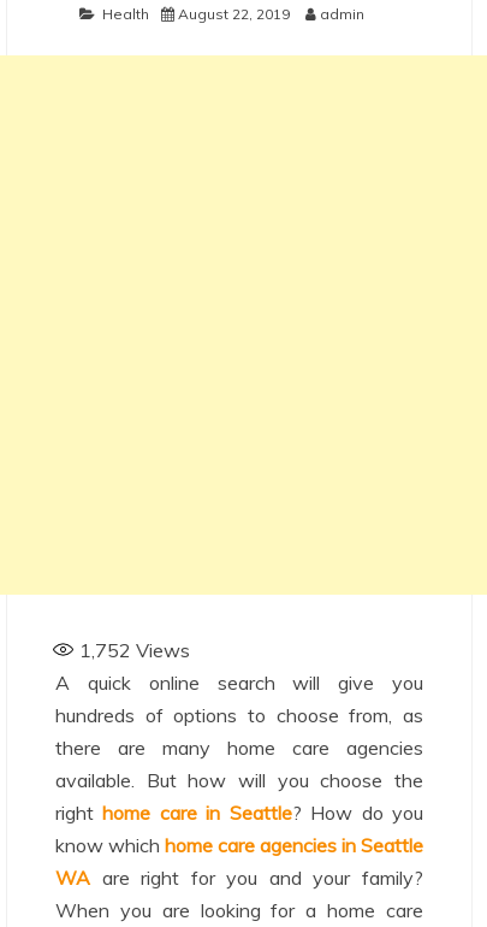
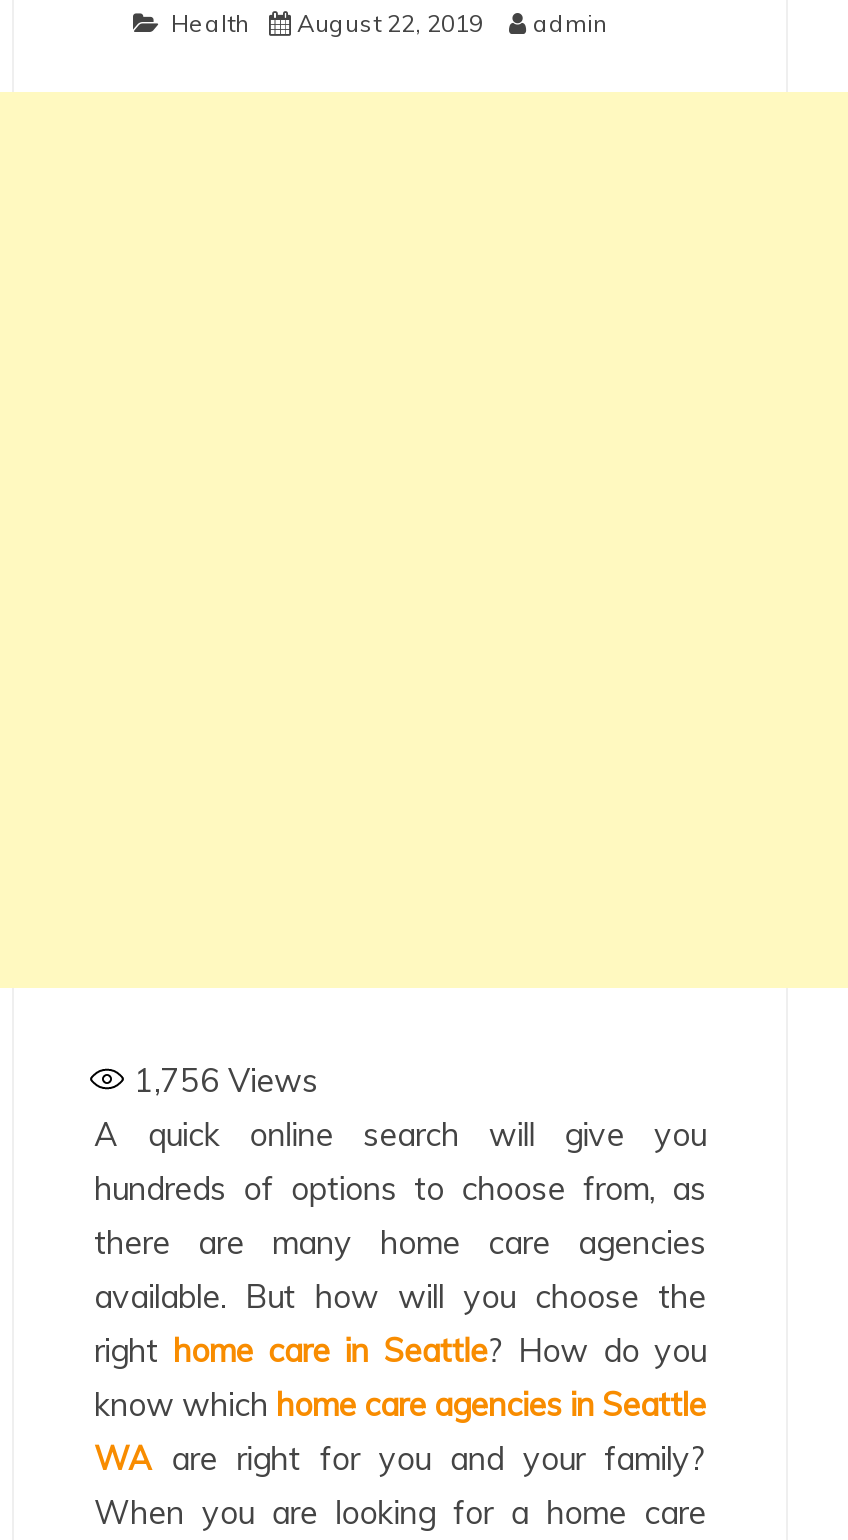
[79,638,190,663] 1,752 Views -> [134,1061,318,1101] 1,756 Views

